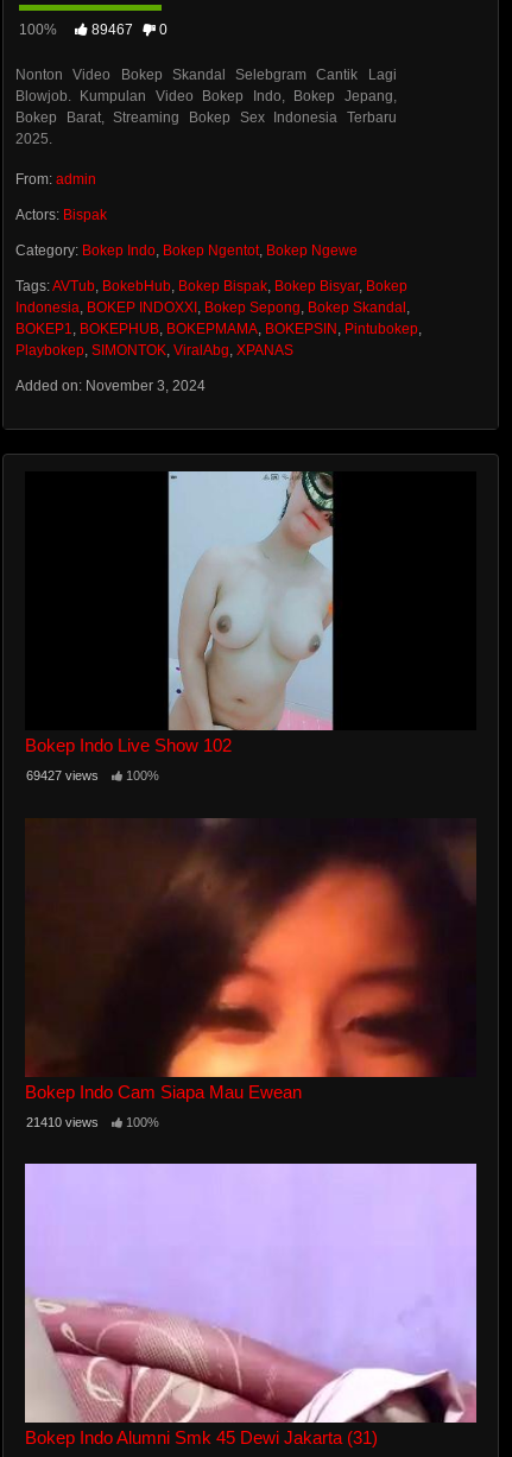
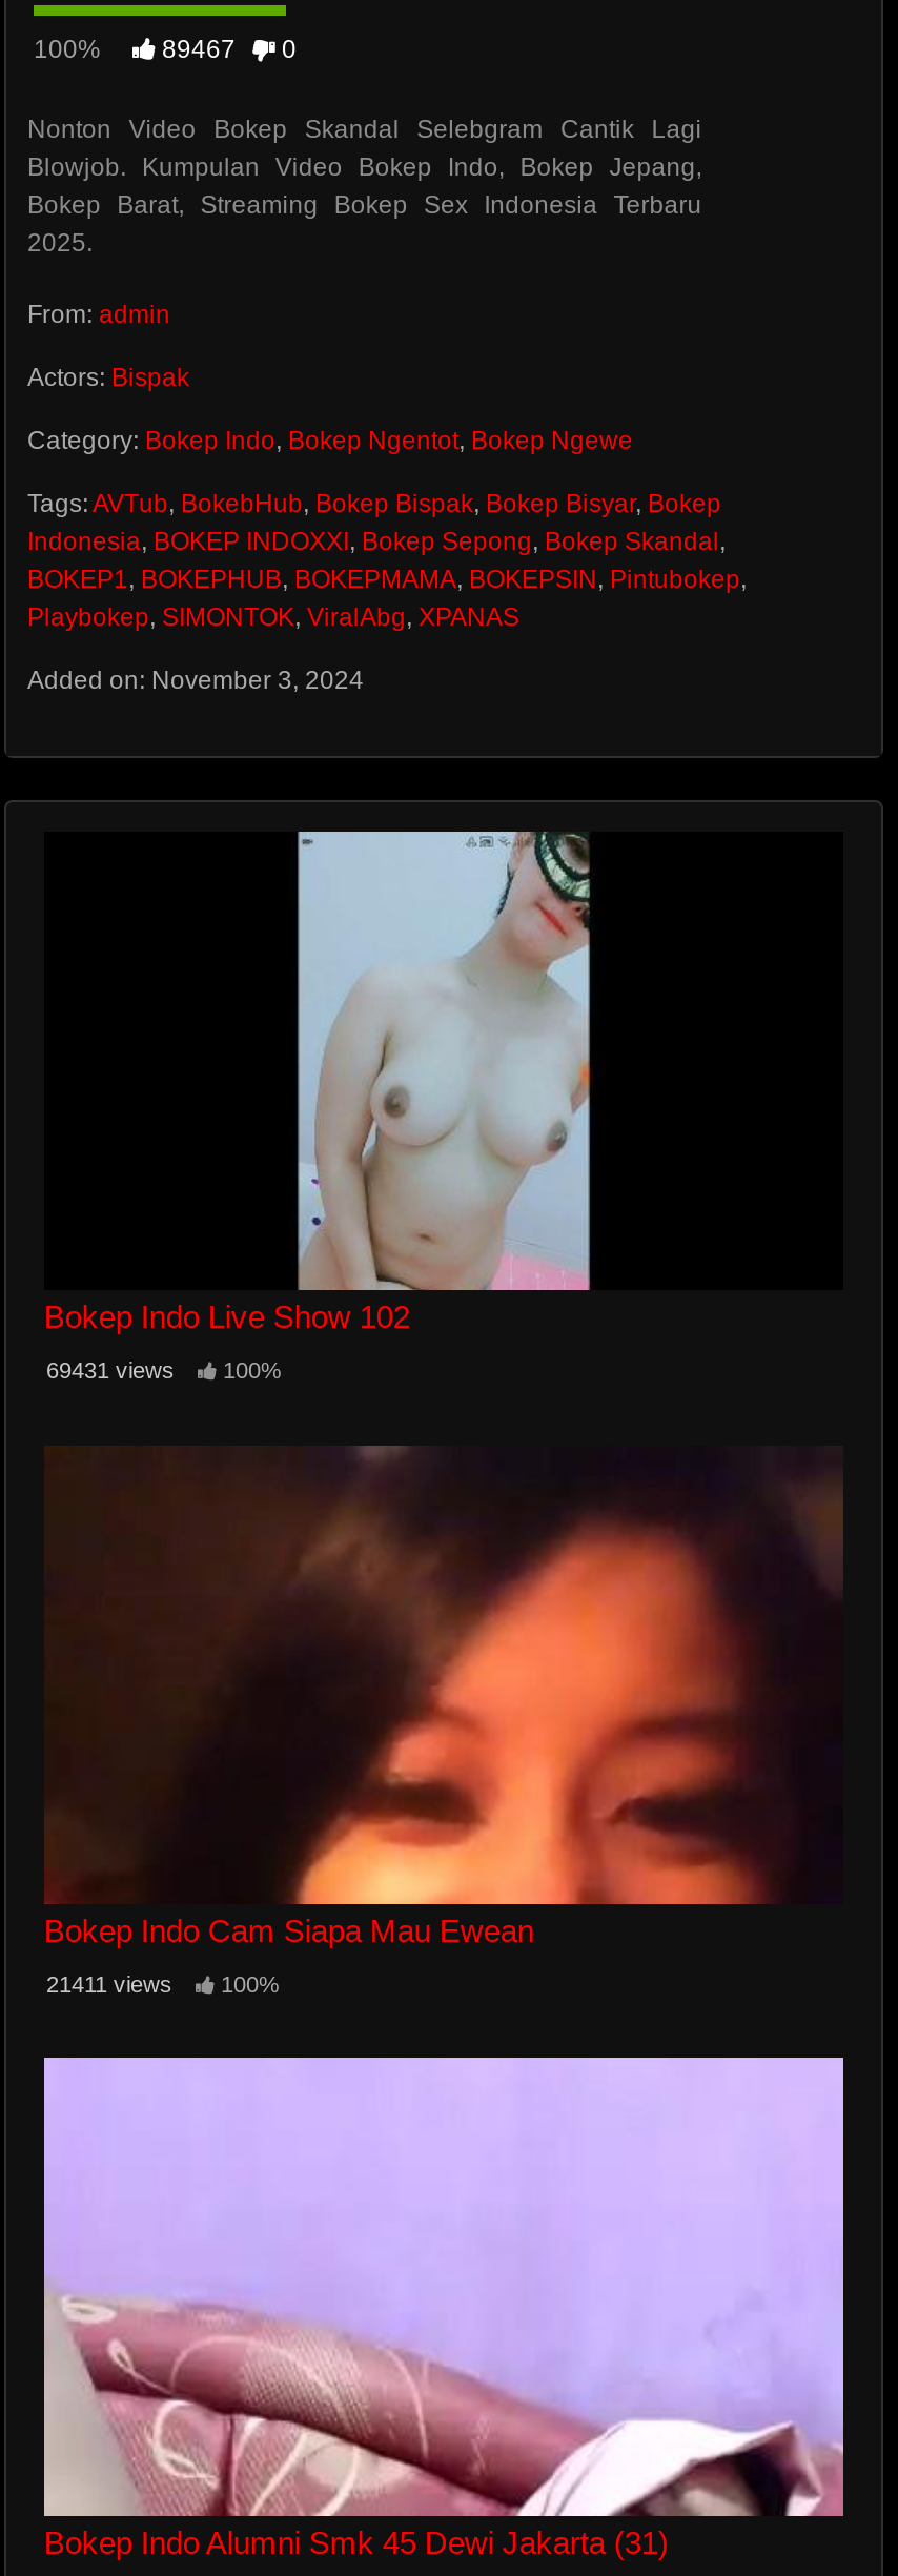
[26,768,159,783] 69427 views 100% -> [46,1358,282,1383] 69431 views 100%
[26,1115,159,1129] 21410 views 100% -> [46,1971,280,1996] 21411 views 100%

